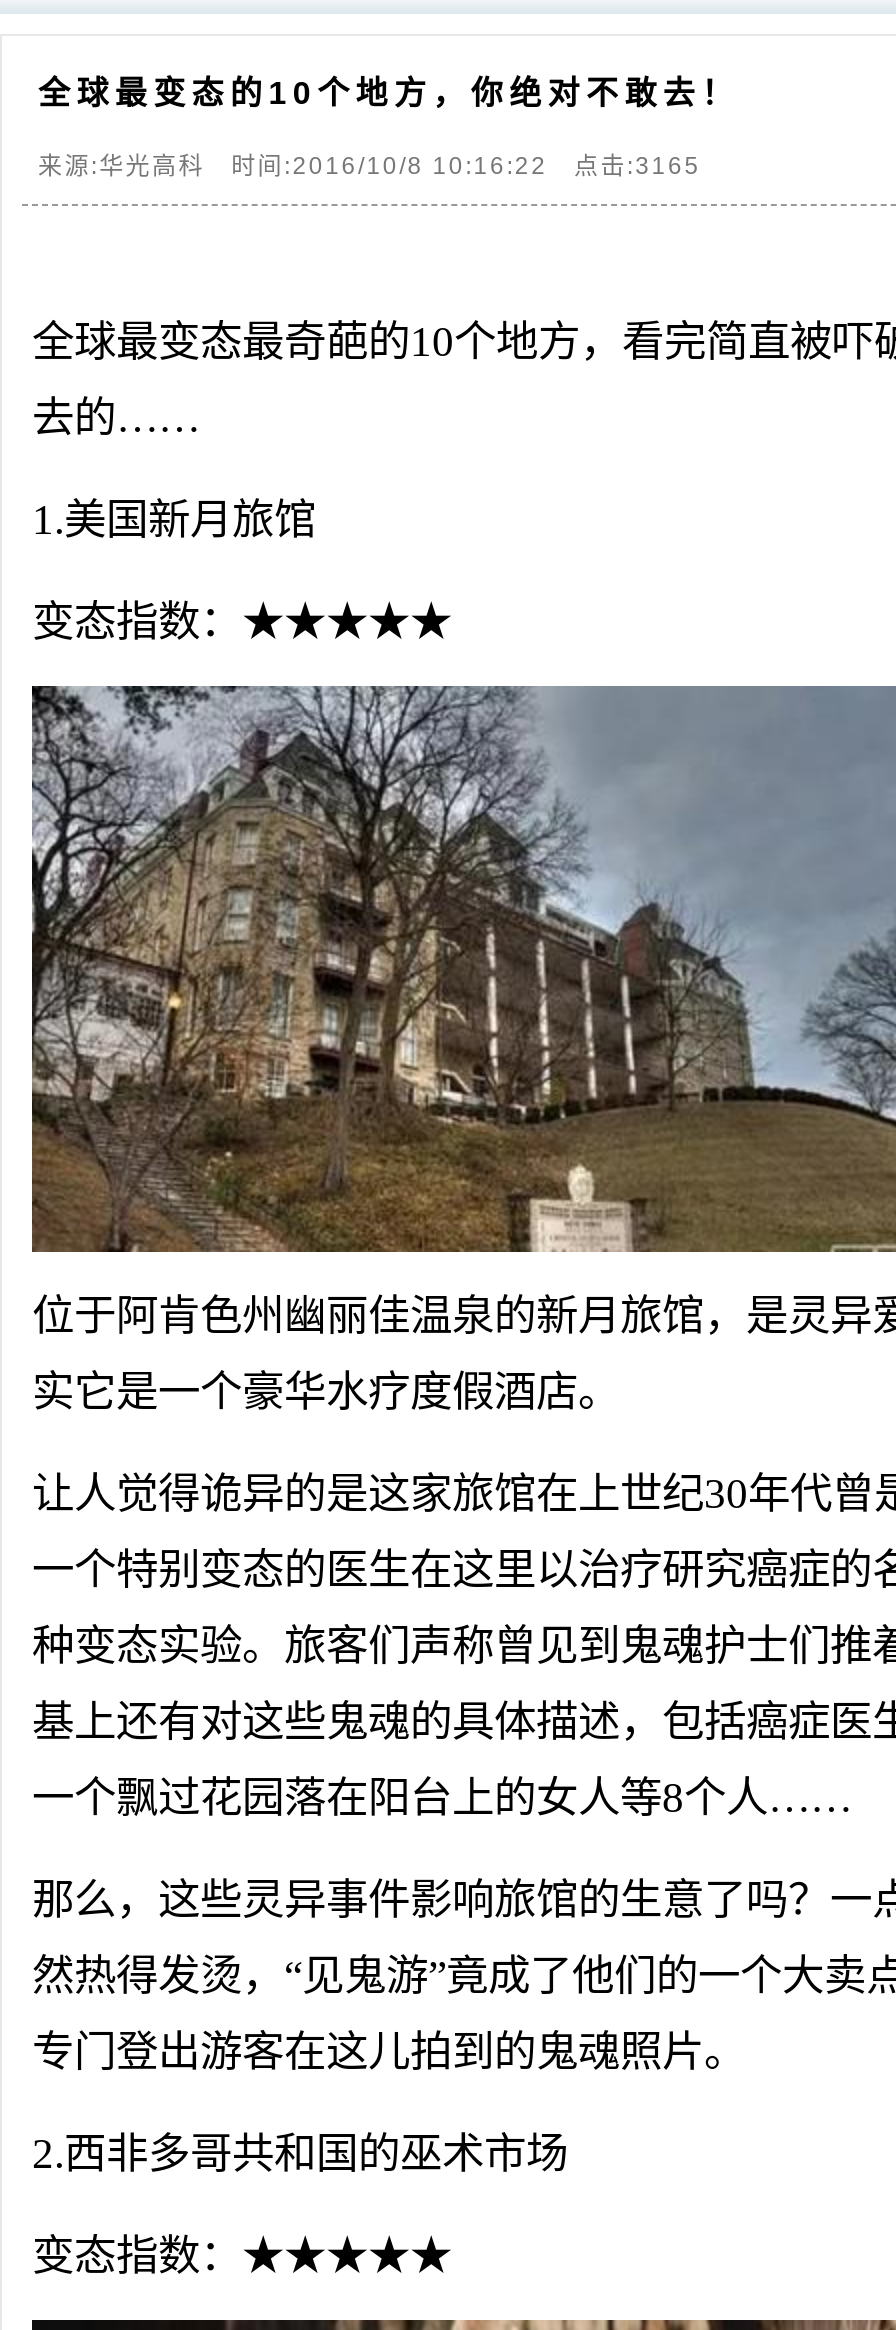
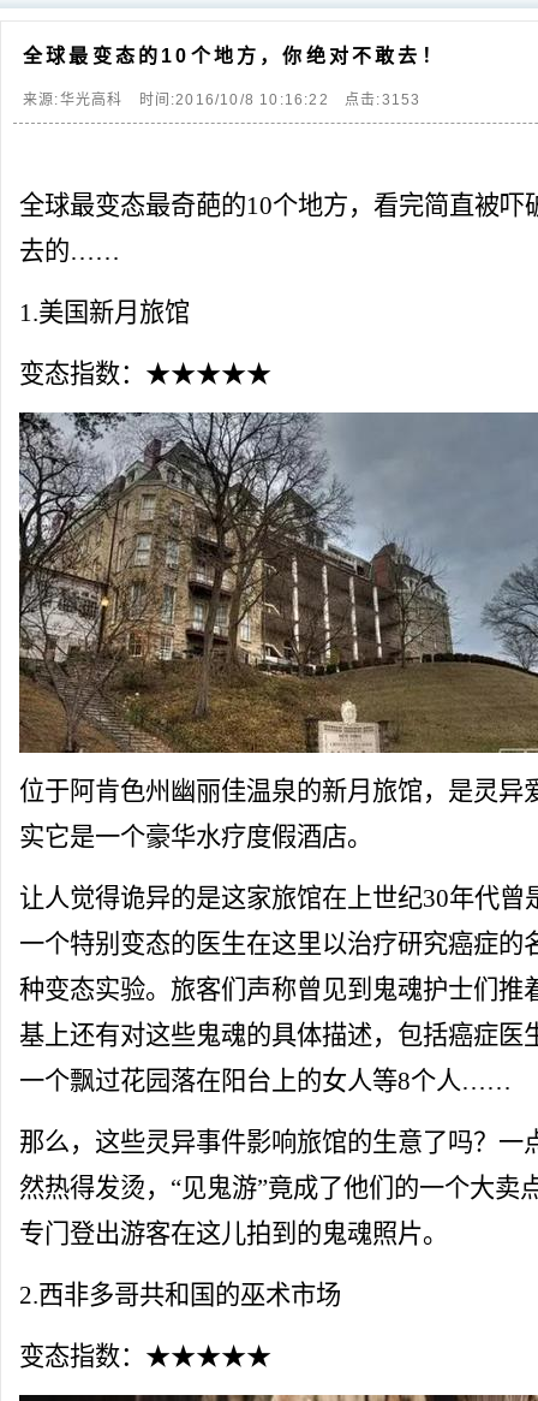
[38,152,727,180] 来源:华光高科 时间:2016/10/8 10:16:22 点击: 3165 -> [23,91,437,108] 来源:华光高科 时间:2016/10/8 10:16:22 点击: 3153

